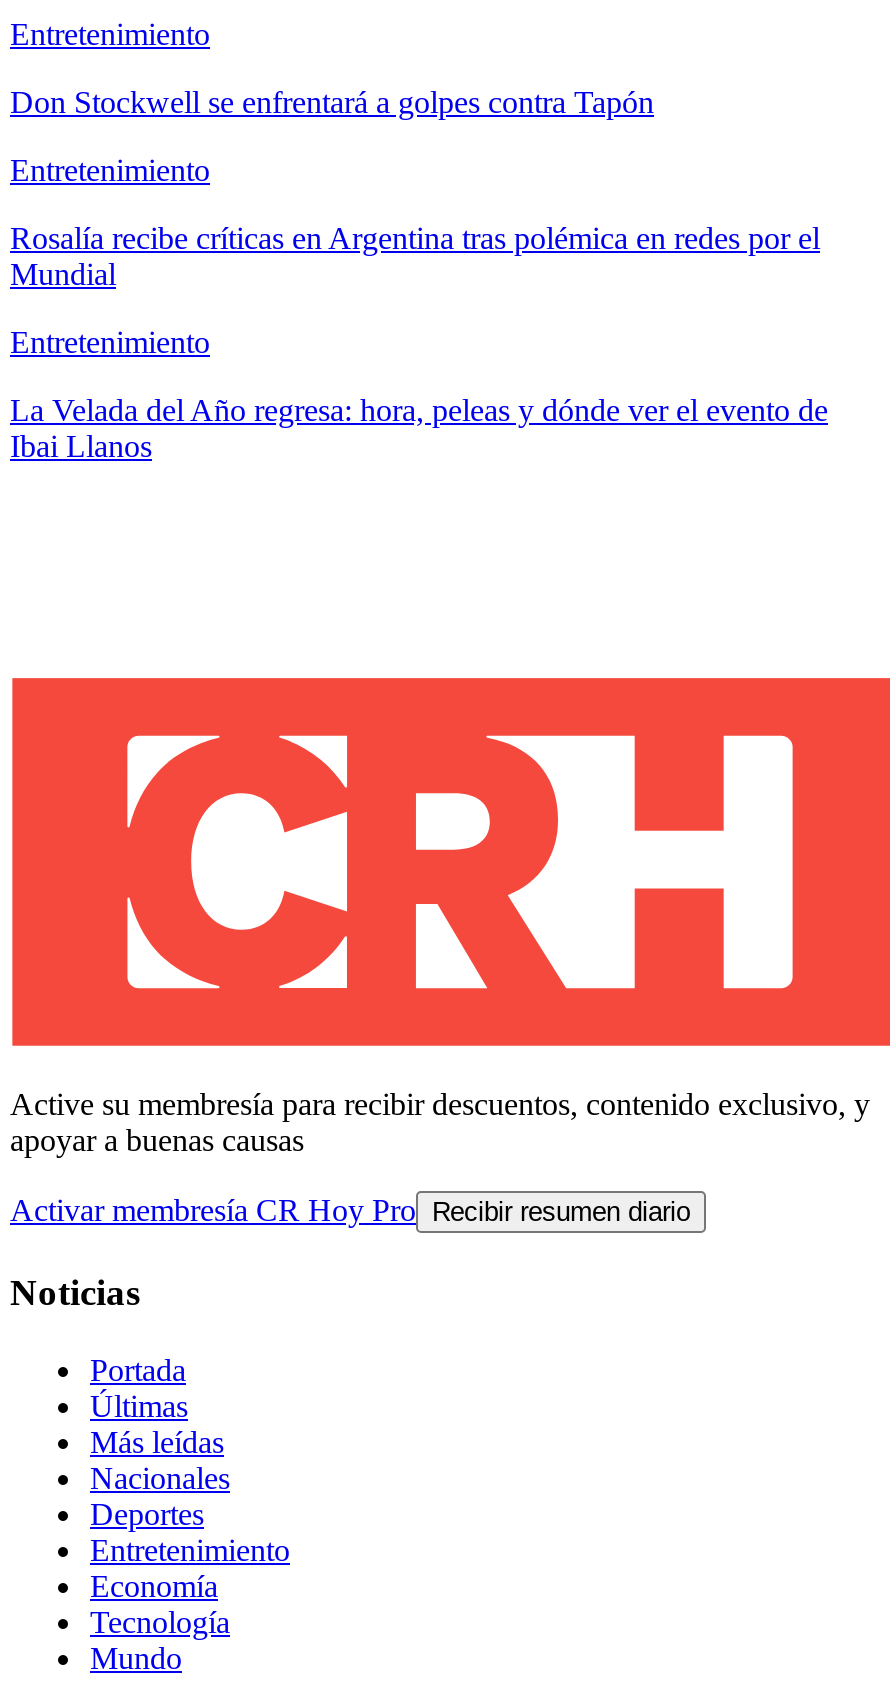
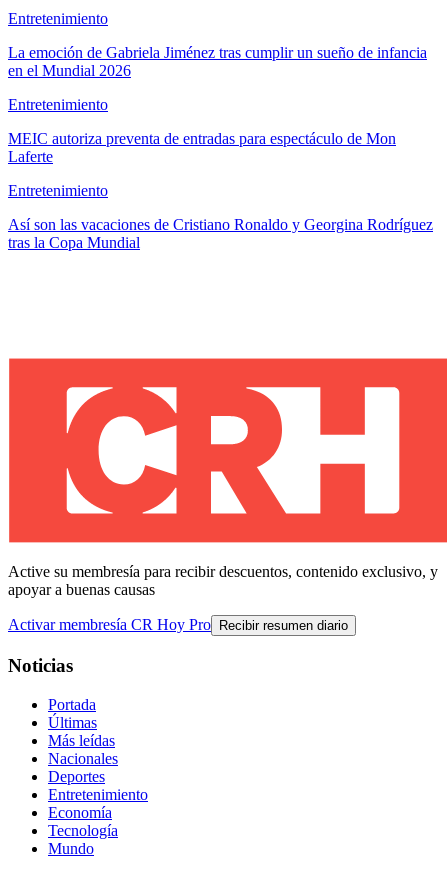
[10,85,654,119] Don Stockwell se enfrentará a golpes contra Tapón -> [8,44,427,79] La emoción de Gabriela Jiménez tras cumplir un sueño de infancia | en el Mundial 2026
[10,221,820,291] Rosalía recibe críticas en Argentina tras polémica en redes por el | Mundial -> [8,130,396,165] MEIC autoriza preventa de entradas para espectáculo de Mon | Laferte
[10,393,828,463] La Velada del Año regresa: hora, peleas y dónde ver el evento de | Ibai Llanos -> [8,216,433,251] Así son las vacaciones de Cristiano Ronaldo y Georgina Rodríguez | tras la Copa Mundial

